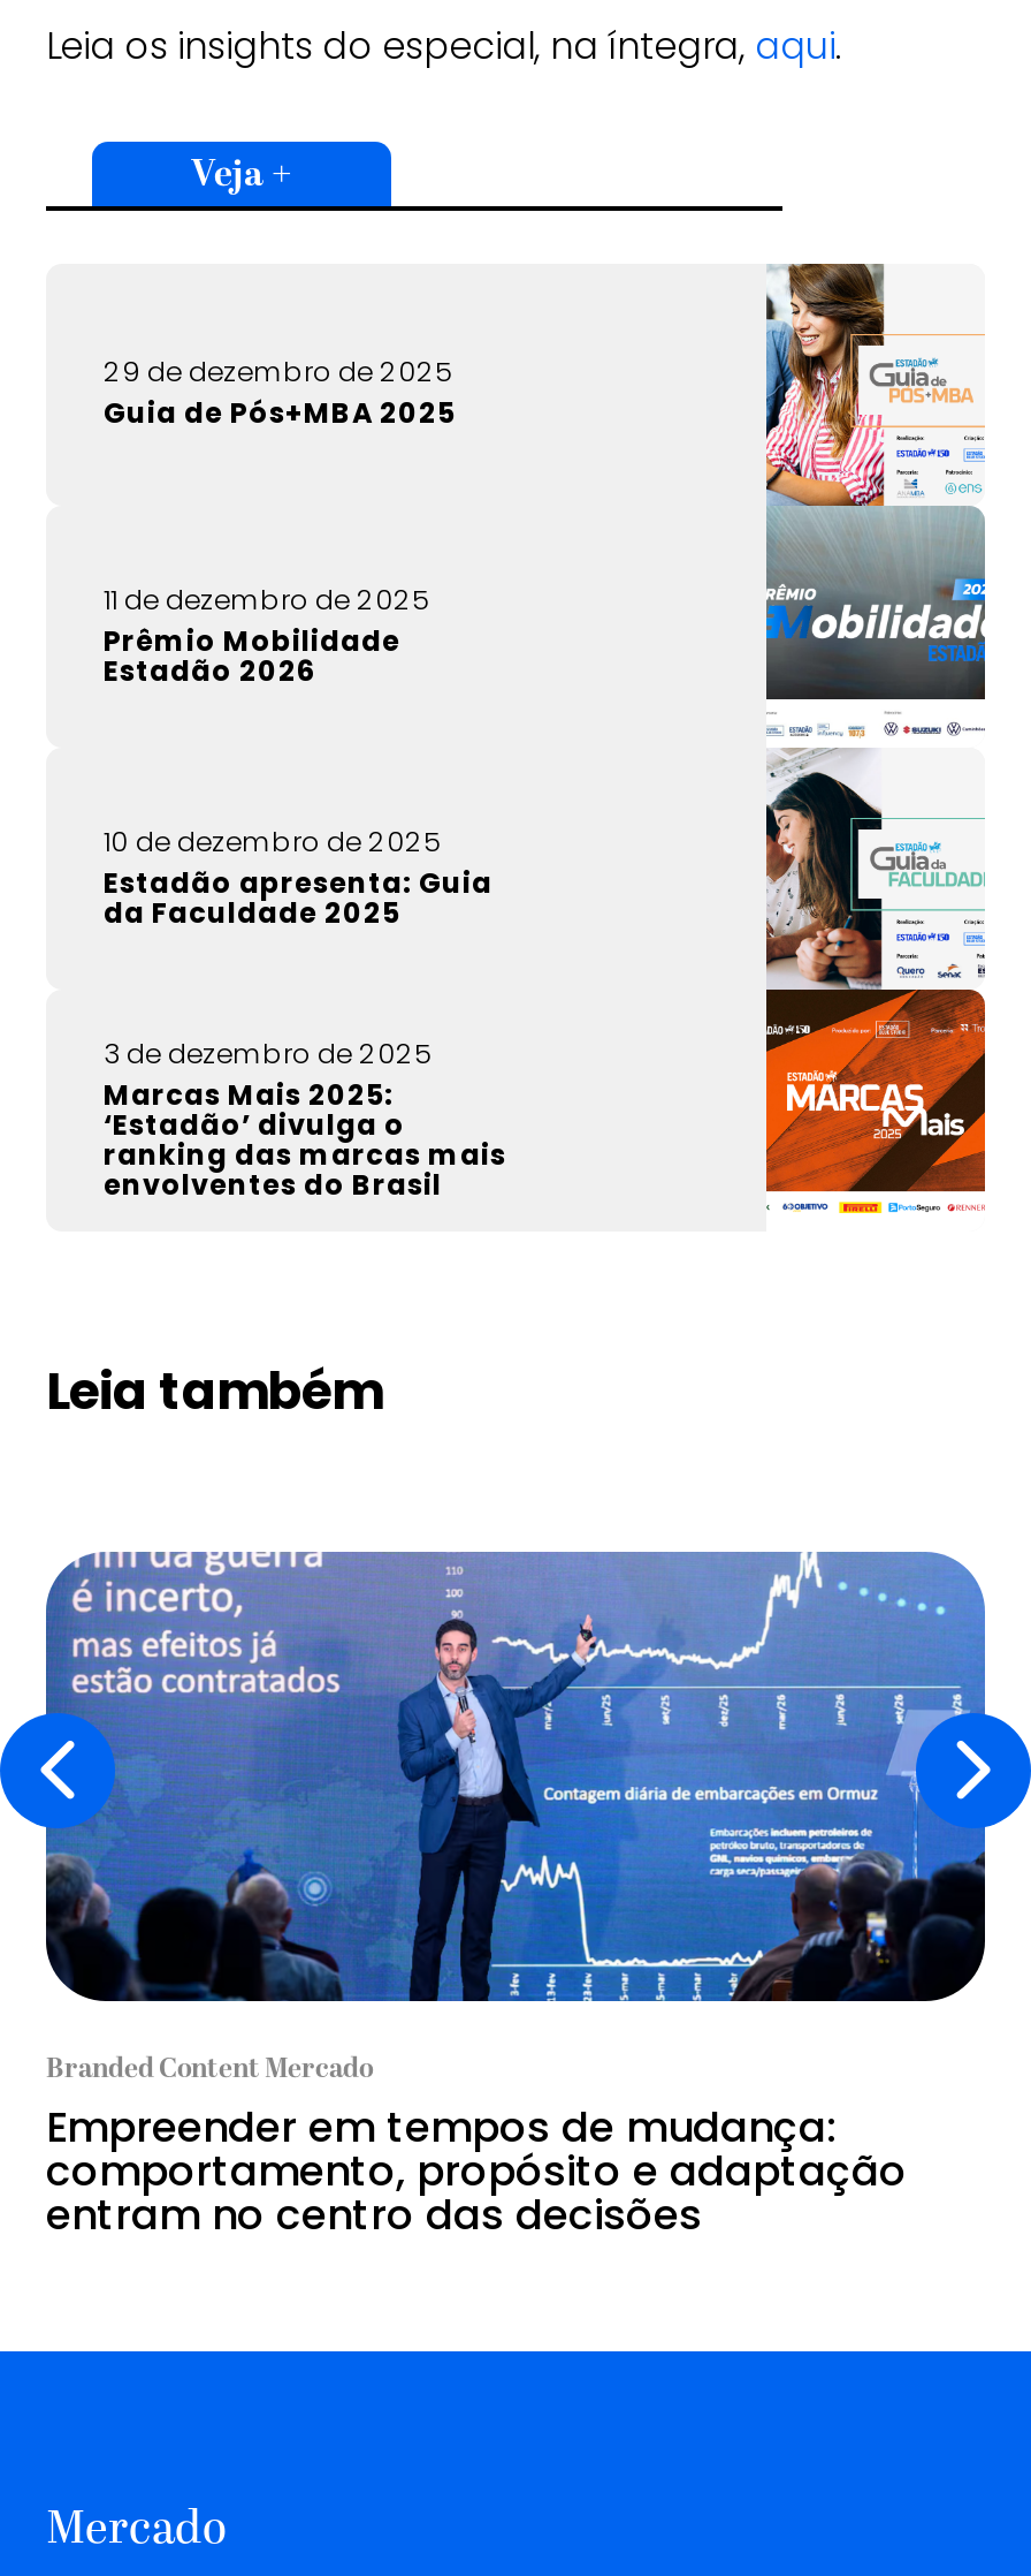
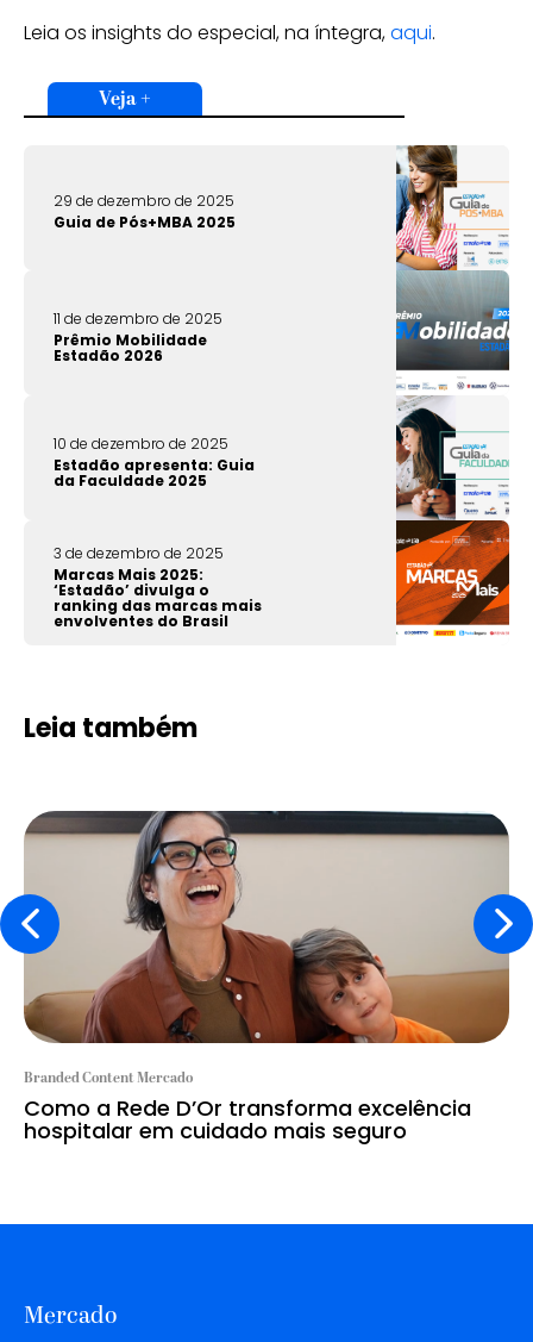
[44,1550,987,2003] [image] -> [23,810,510,1044] [image]
[46,2097,907,2242] Empreender em tempos de mudança: | comportamento, propósito e adaptação | entram no centro das decisões -> [24,1093,471,1145] Como a Rede D’Or transforma excelência | hospitalar em cuidado mais seguro

